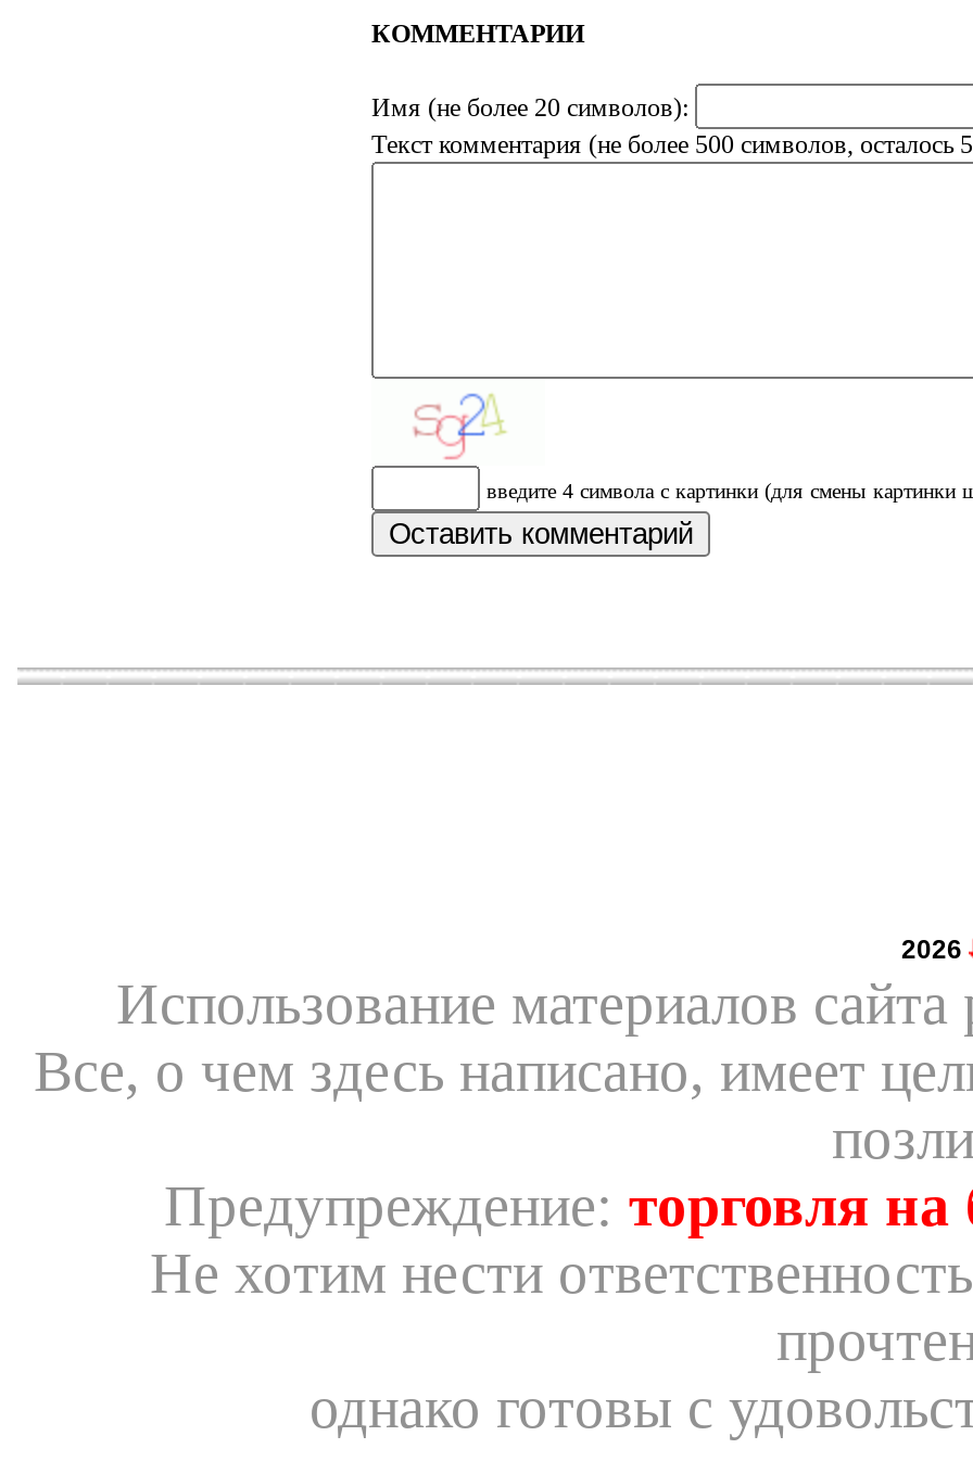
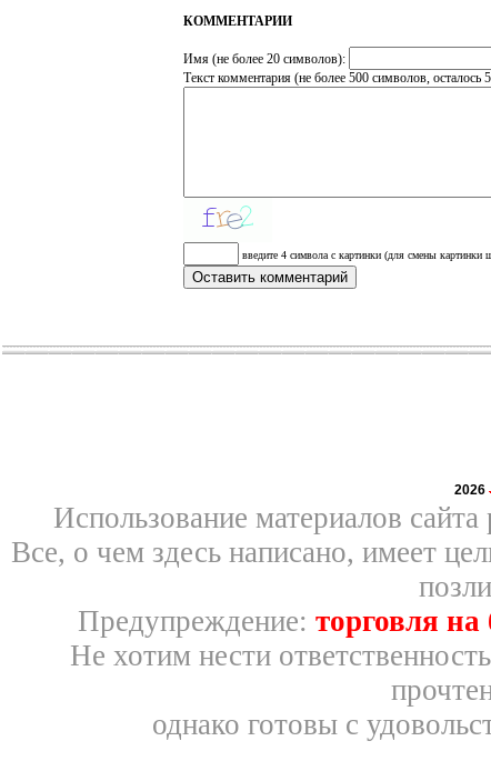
[410,392,508,461] [image] -> [201,204,253,240] [image]

